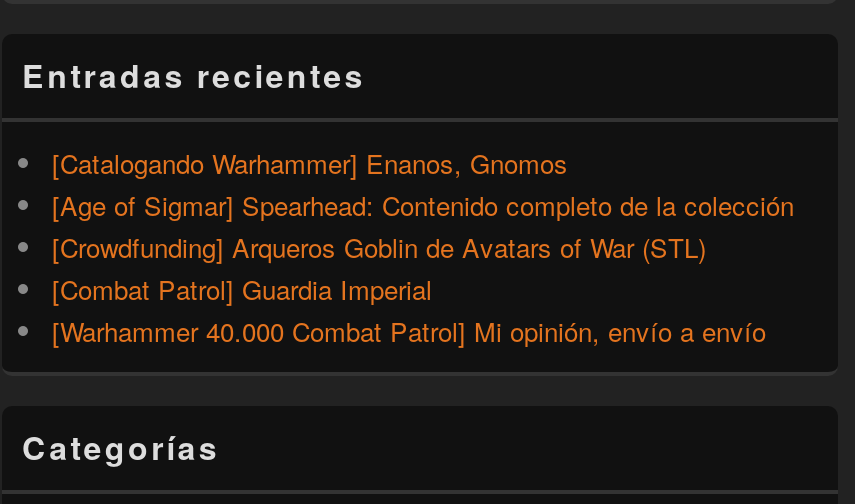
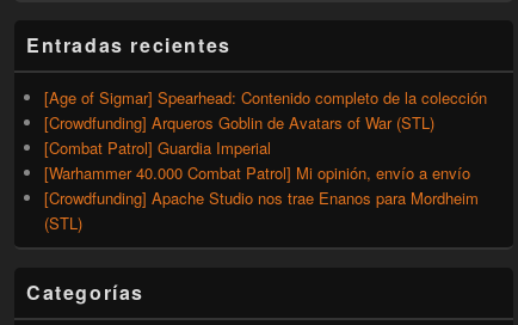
[52,143,568,181] [Catalogando Warhammer] Enanos, Gnomos -> none
moved [52,185,794,349] -> [44,86,487,184]: [Age of Sigmar] Spearhead: Contenido completo de la colección | [Crowdfunding] Arqueros Goblin de Avatars of War (STL) | [Combat Patrol] Guardia Imperial | [Warhammer 40.000 Combat Patrol] Mi opinión, envío a envío
none -> [44,186,479,234] [Crowdfunding] Apache Studio nos trae Enanos para Mordheim | (STL)

